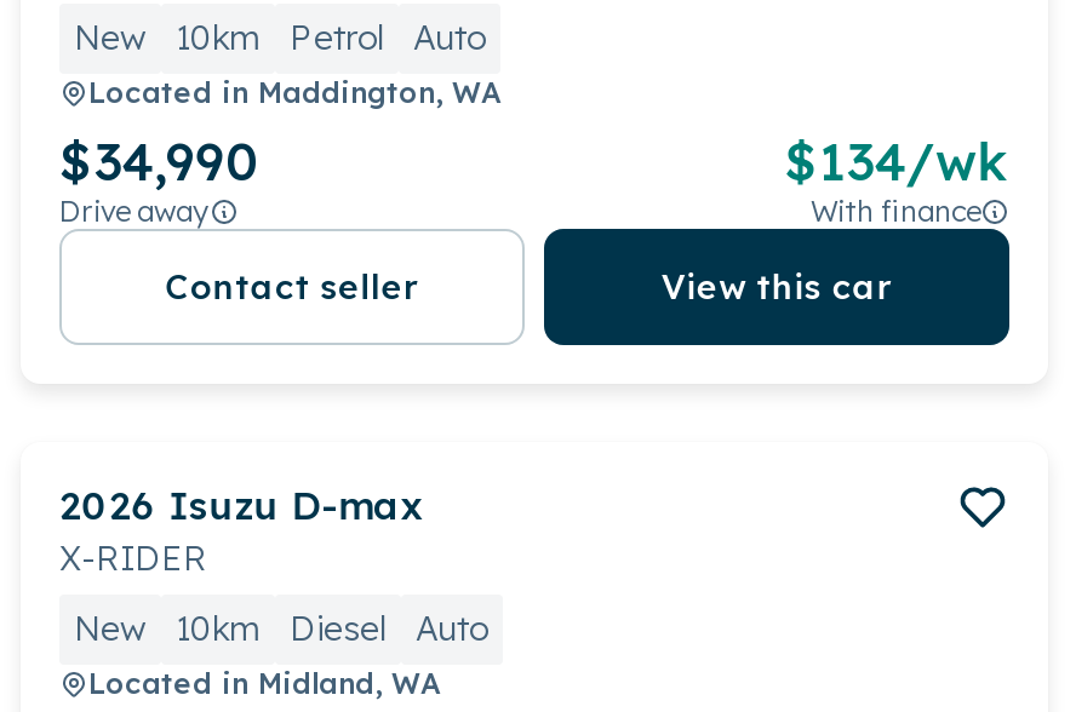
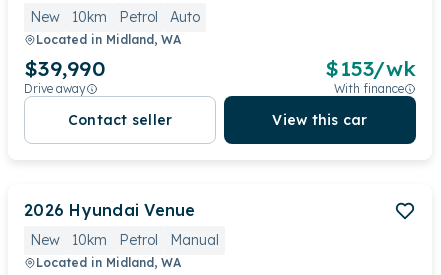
[88,74,500,110] Located in Maddington, WA -> [36,32,181,47] Located in Midland, WA
[59,130,260,193] $34,990 -> [24,55,106,81] $39,990
[784,130,1009,193] $134/wk -> [325,55,416,81] $153/wk
[59,481,423,580] 2026 Isuzu D-max | X-RIDER -> [24,200,195,220] 2026 Hyundai Venue
[290,607,488,650] Diesel | Auto -> [119,231,219,249] Petrol | Manual

